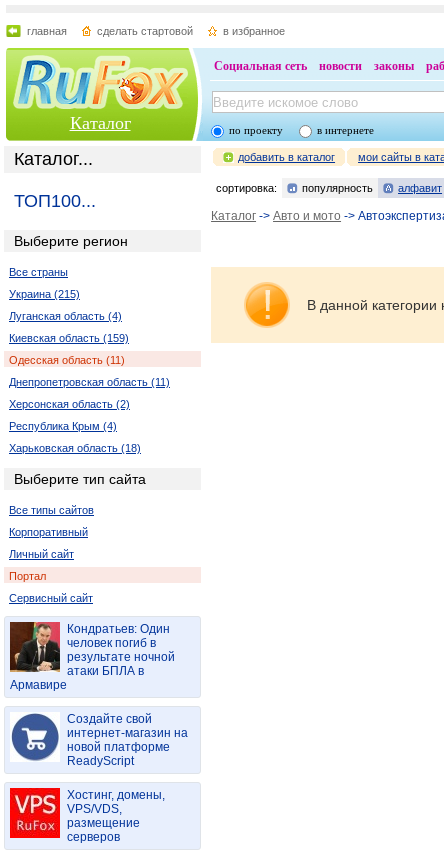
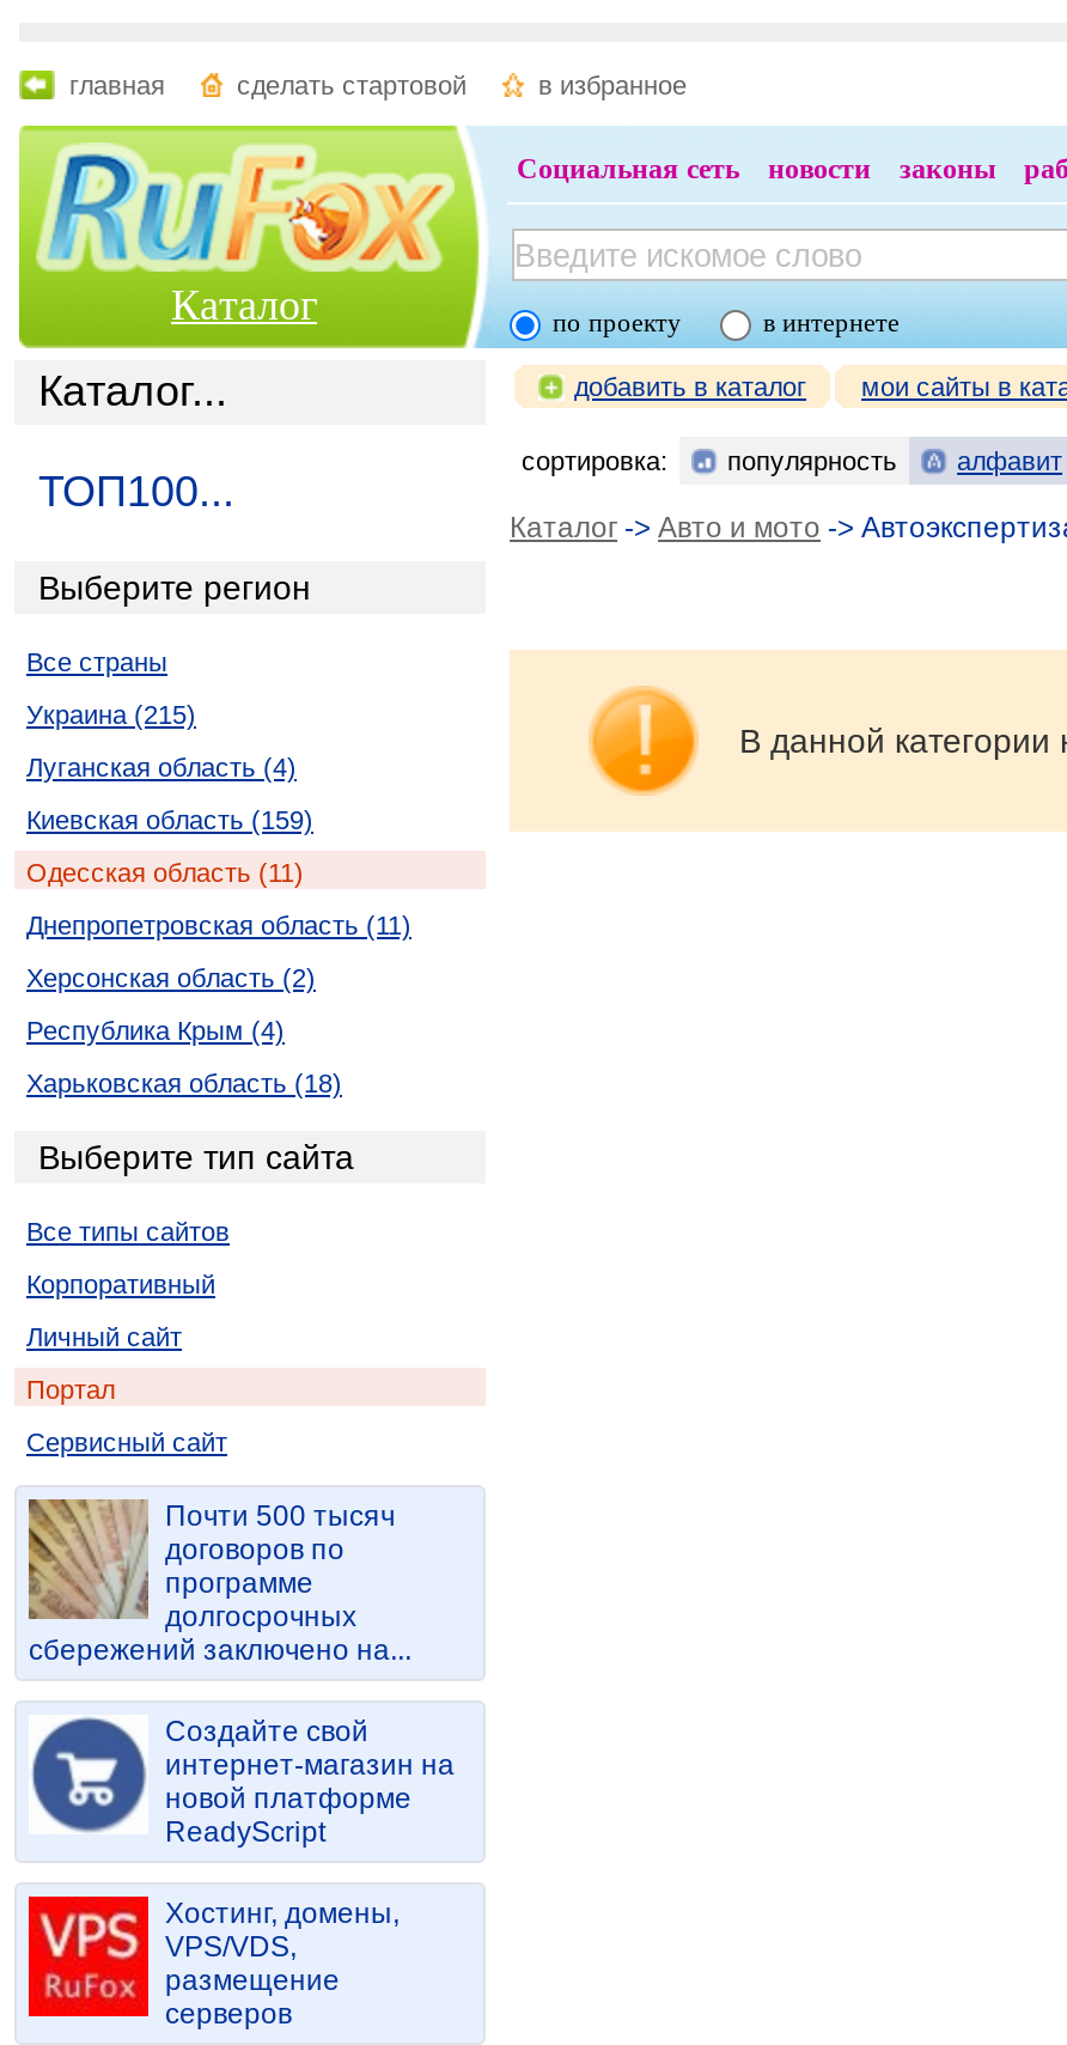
[9,621,175,692] [image] | Кондратьев: Один | человек погиб в | результате ночной | атаки БПЛА в | Армавире -> [26,1497,411,1667] [image] | Почти 500 тысяч | договоров по | программе | долгосрочных | сбережений заключено на...

